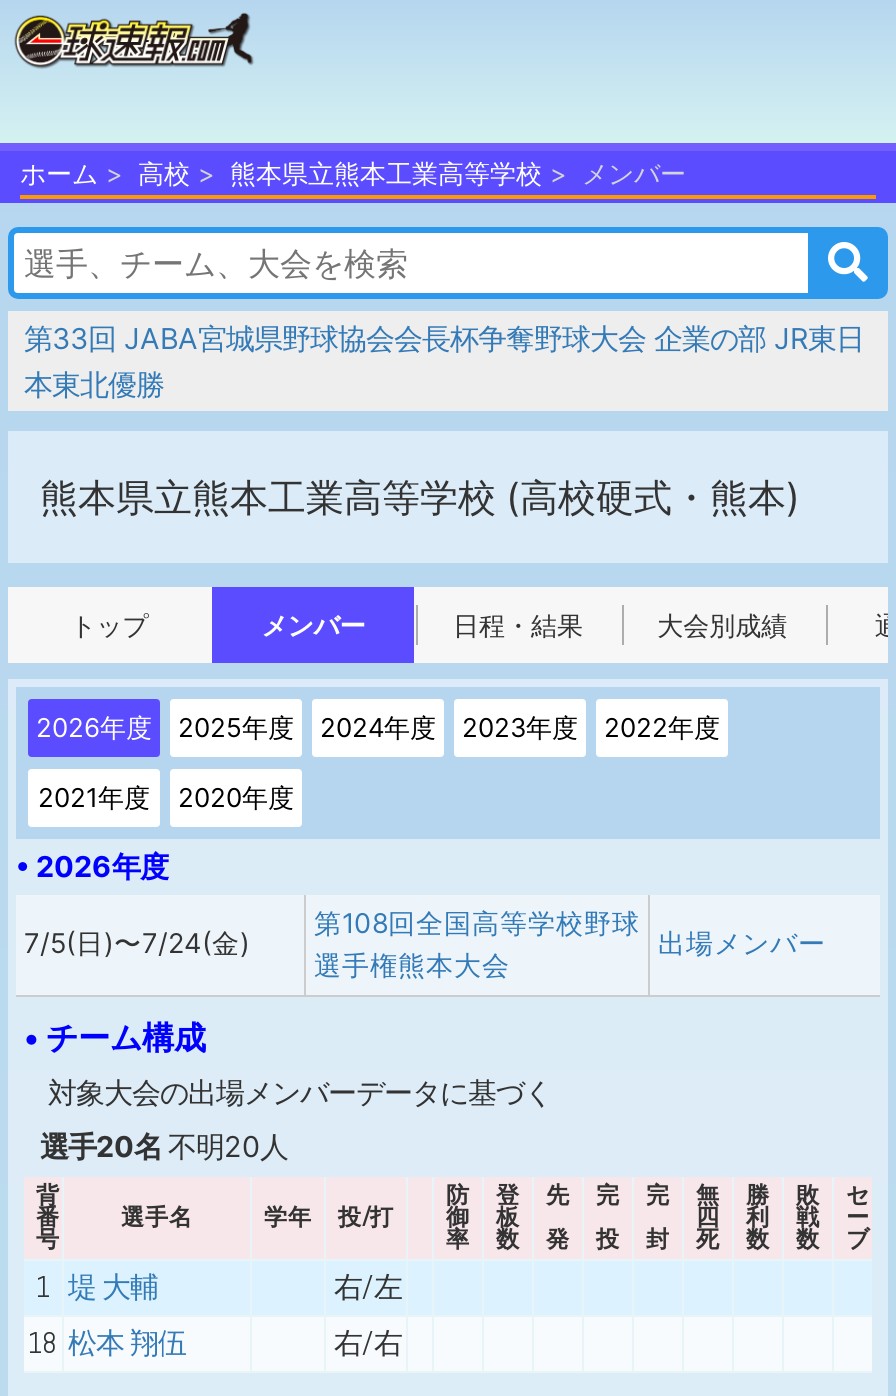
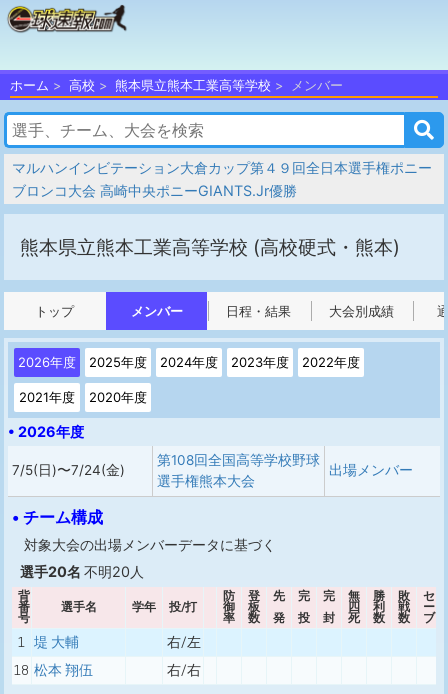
[24,321,864,401] 第33回 JABA宮城県野球協会会長杯争奪野球大会 企業の部 JR東日 | 本東北優勝 -> [12,159,432,199] マルハンインビテーション大倉カップ第４９回全日本選手権ポニー | ブロンコ大会 高崎中央ポニーGIANTS.Jr優勝

